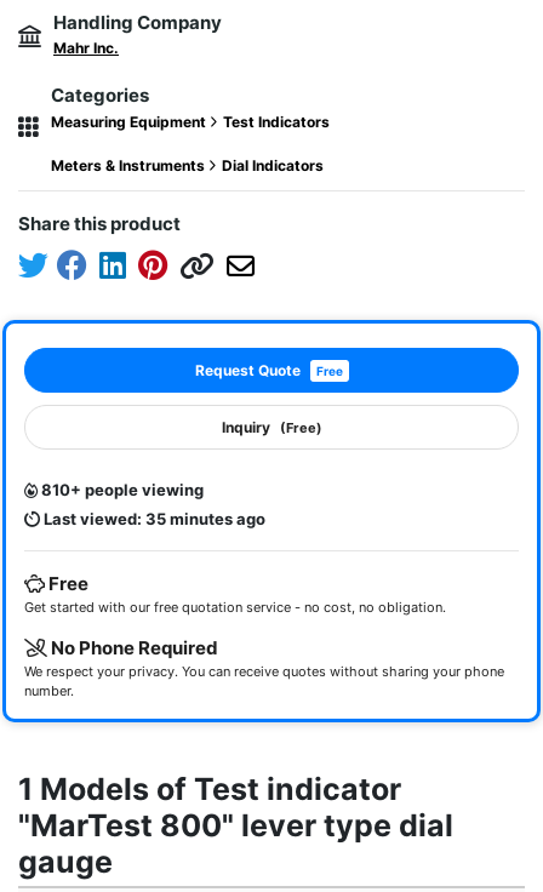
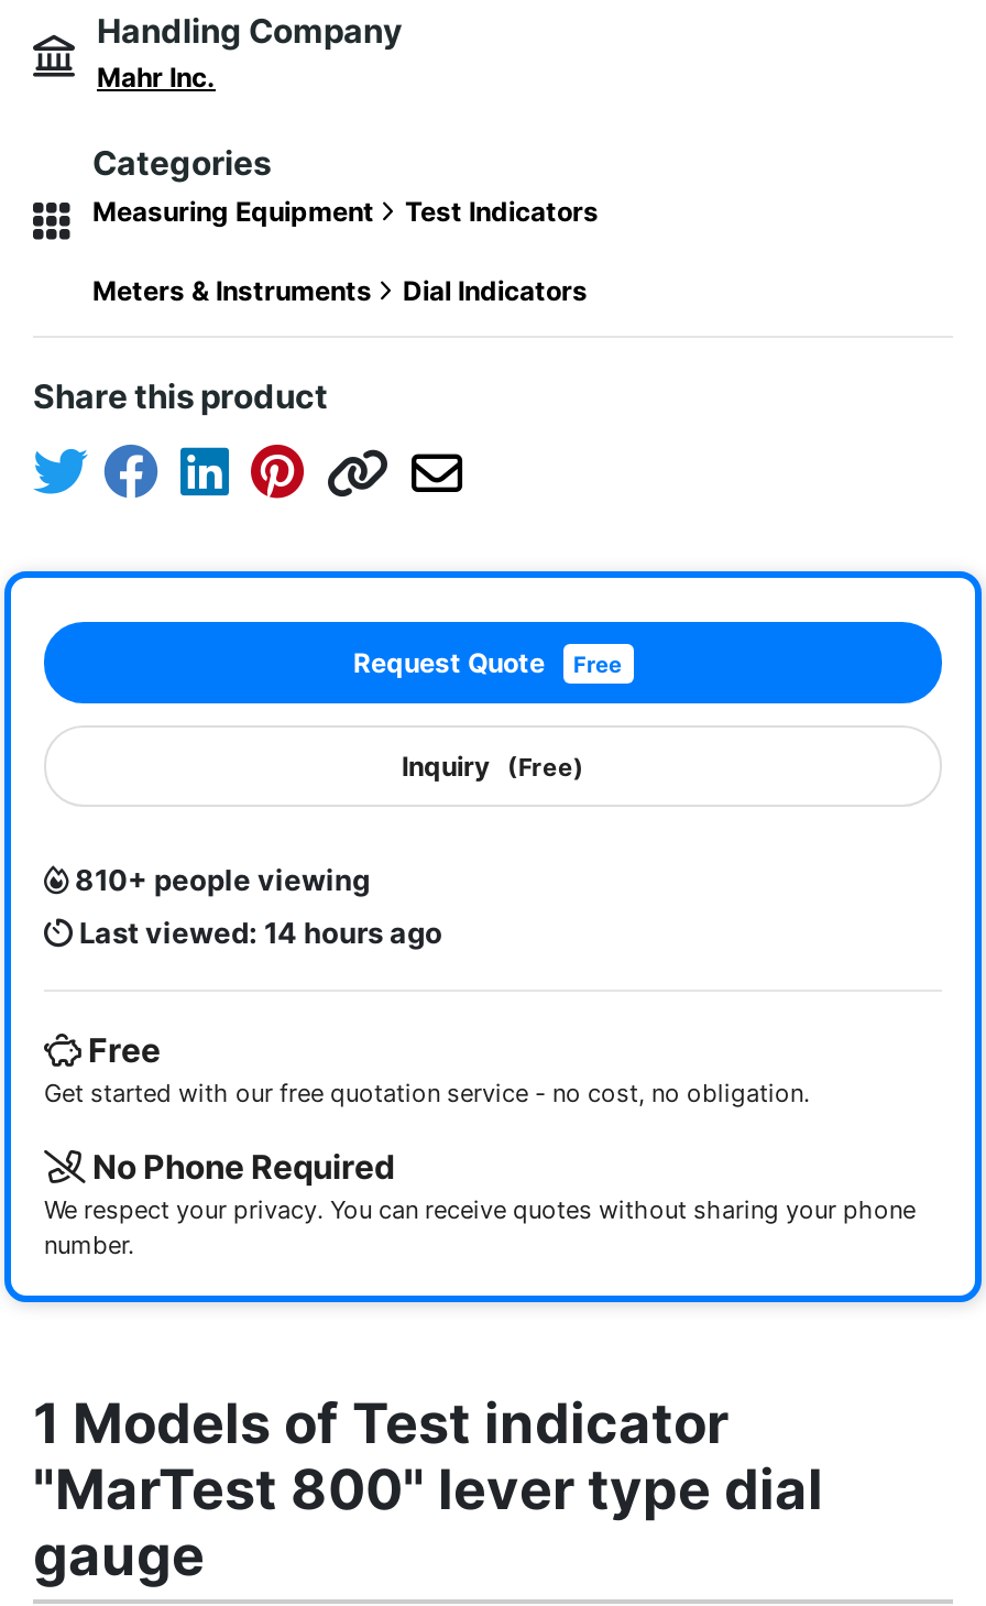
[40,509,265,529] Last viewed: 35 minutes ago -> [73,915,442,951] Last viewed: 14 hours ago

